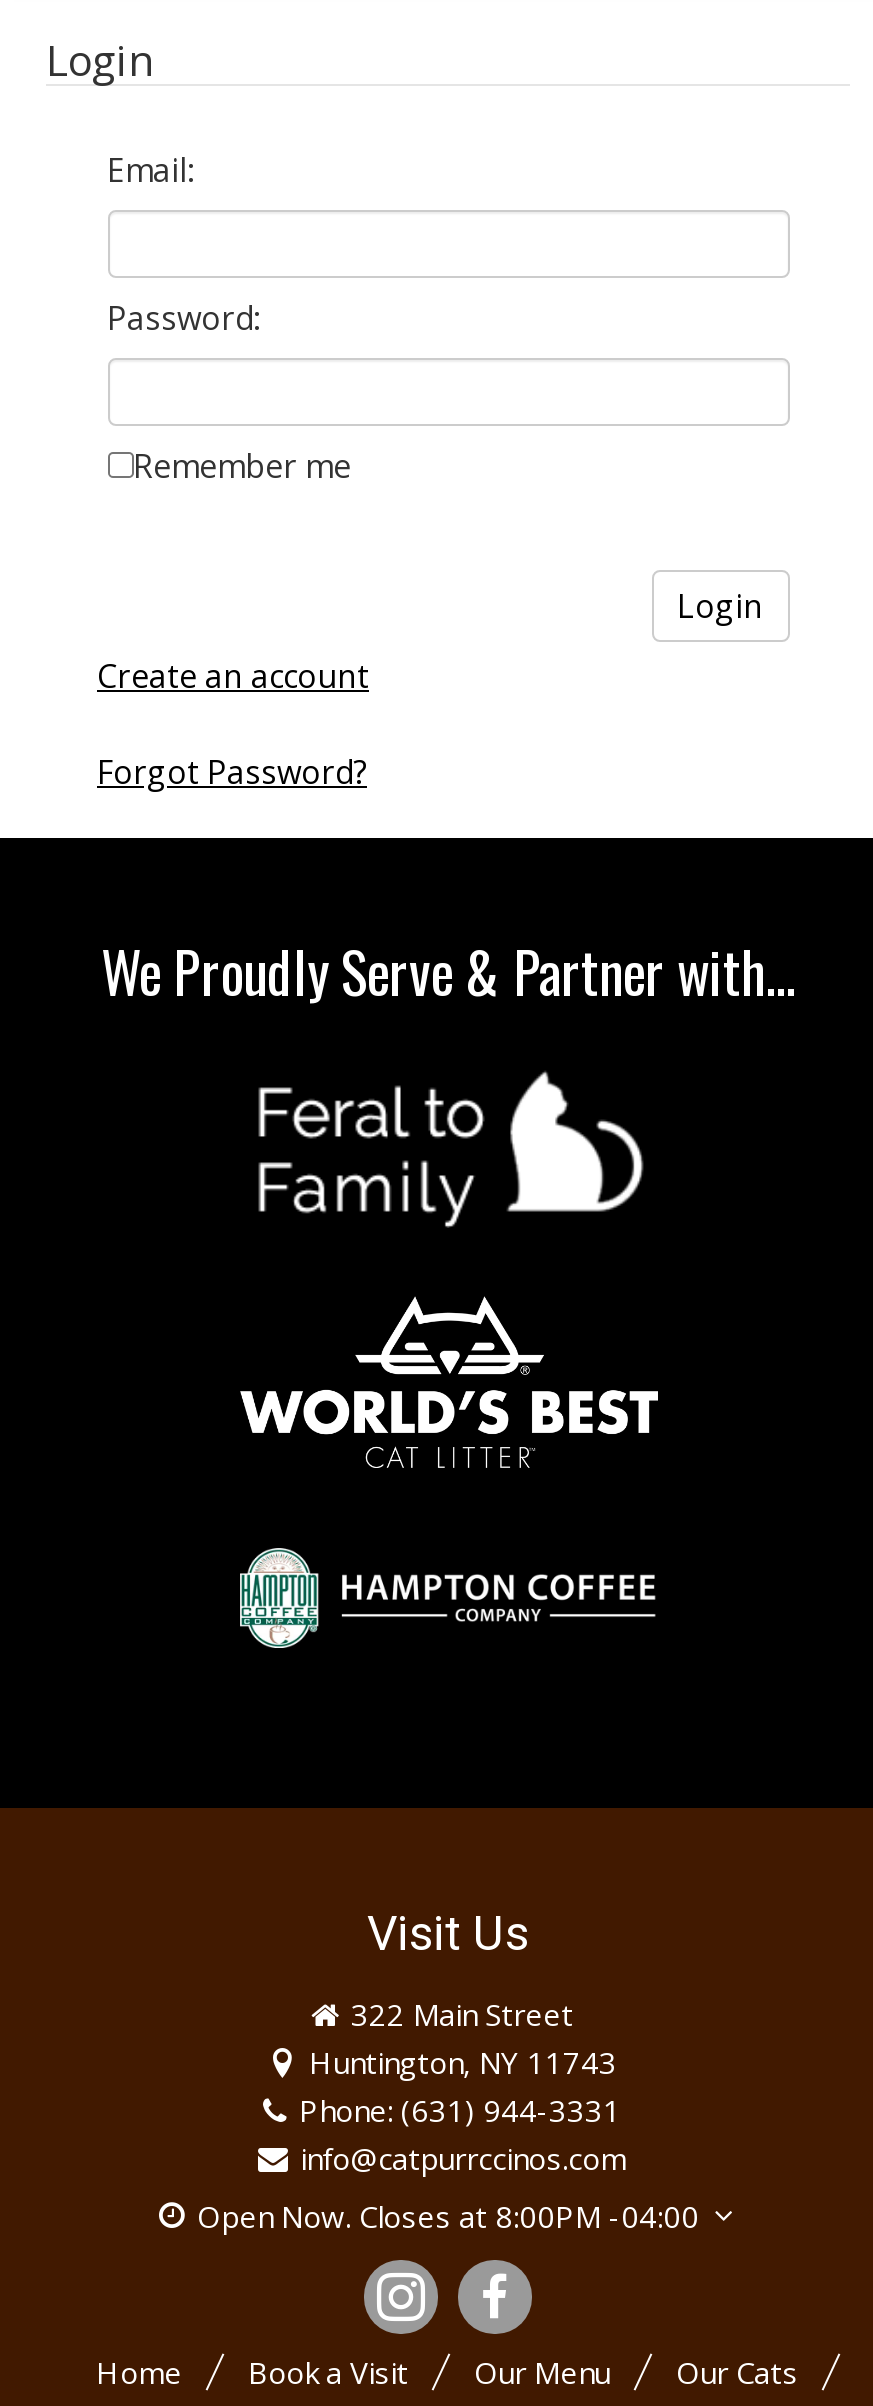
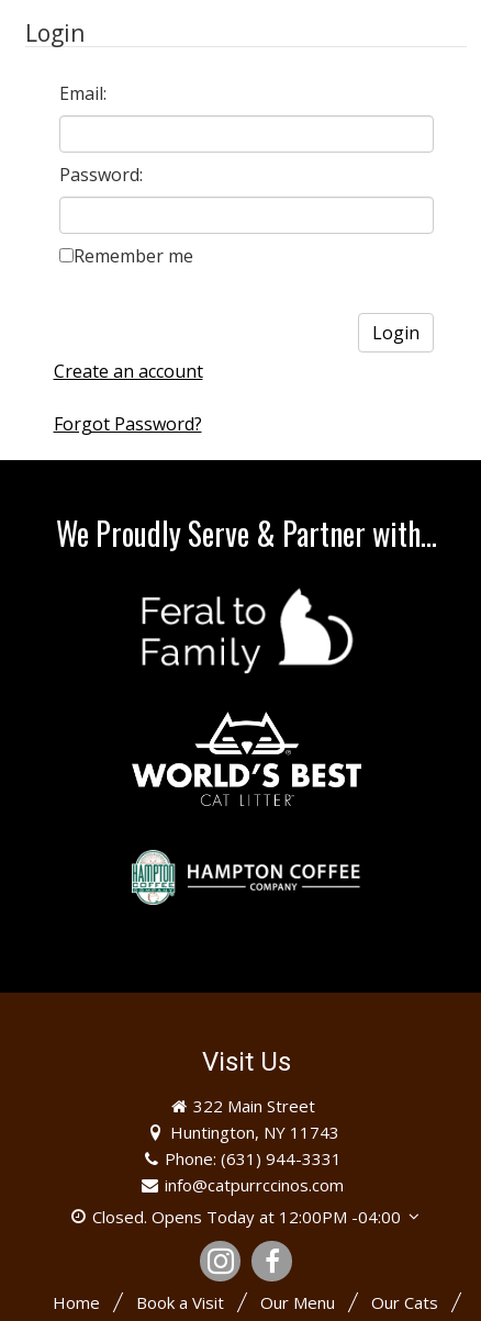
[197,2197,699,2237] Open Now. Closes at 8:00PM -04:00 -> [92,1206,400,1228] Closed. Opens Today at 12:00PM -04:00

